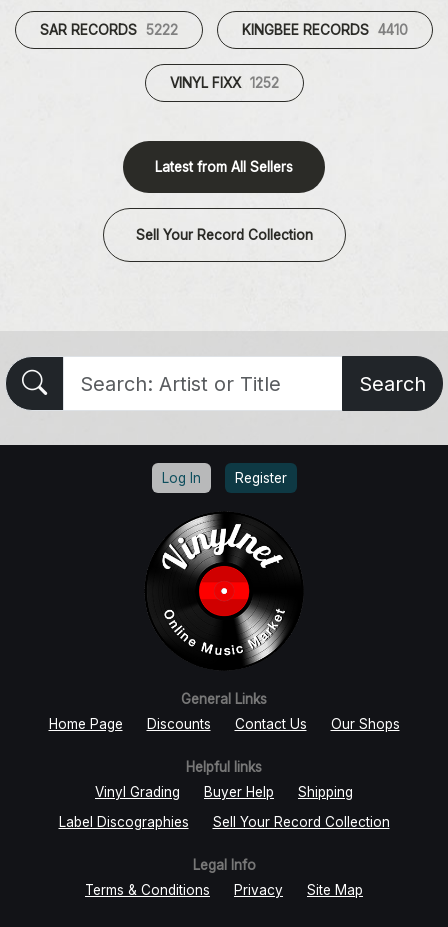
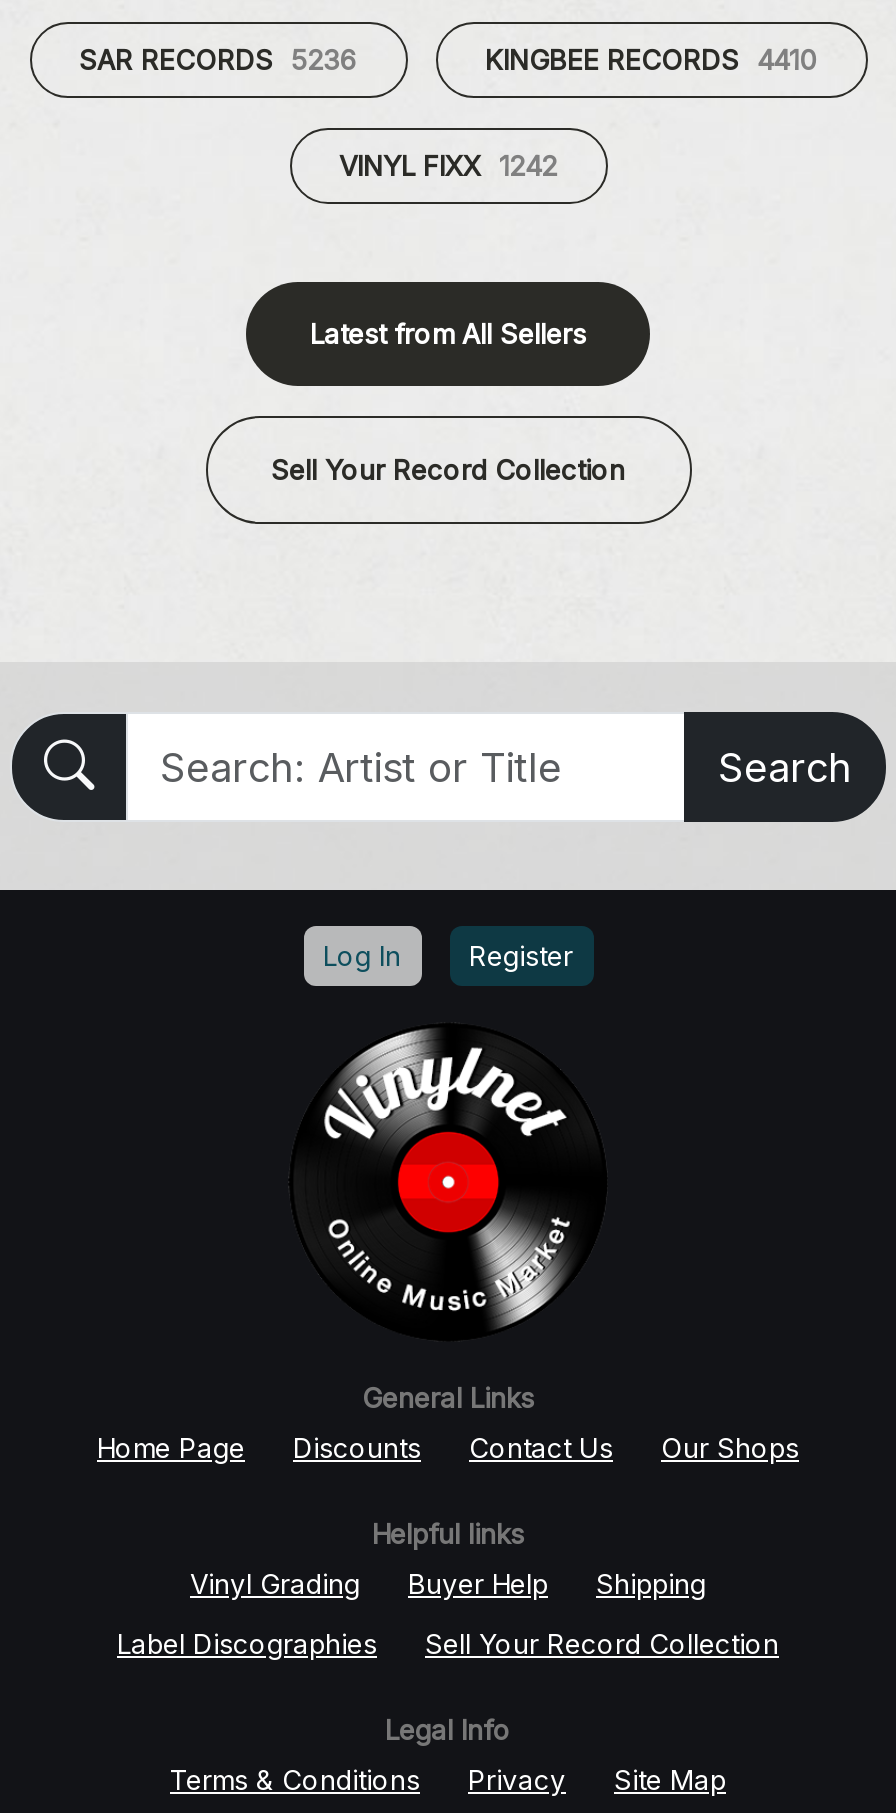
[40,22,178,38] SAR RECORDS 5222 -> [79,44,357,76] SAR RECORDS 5236
[169,75,278,91] VINYL FIXX 1252 -> [339,150,557,182] VINYL FIXX 1242

